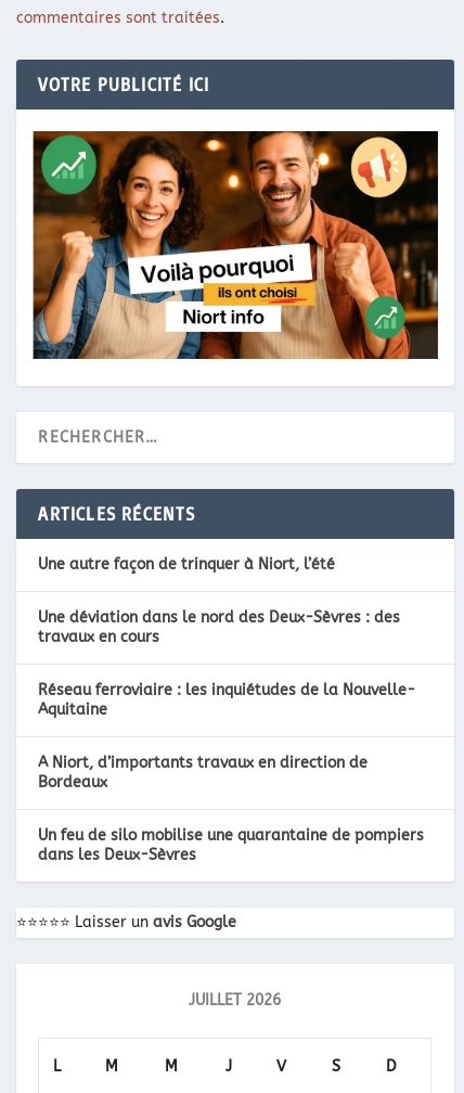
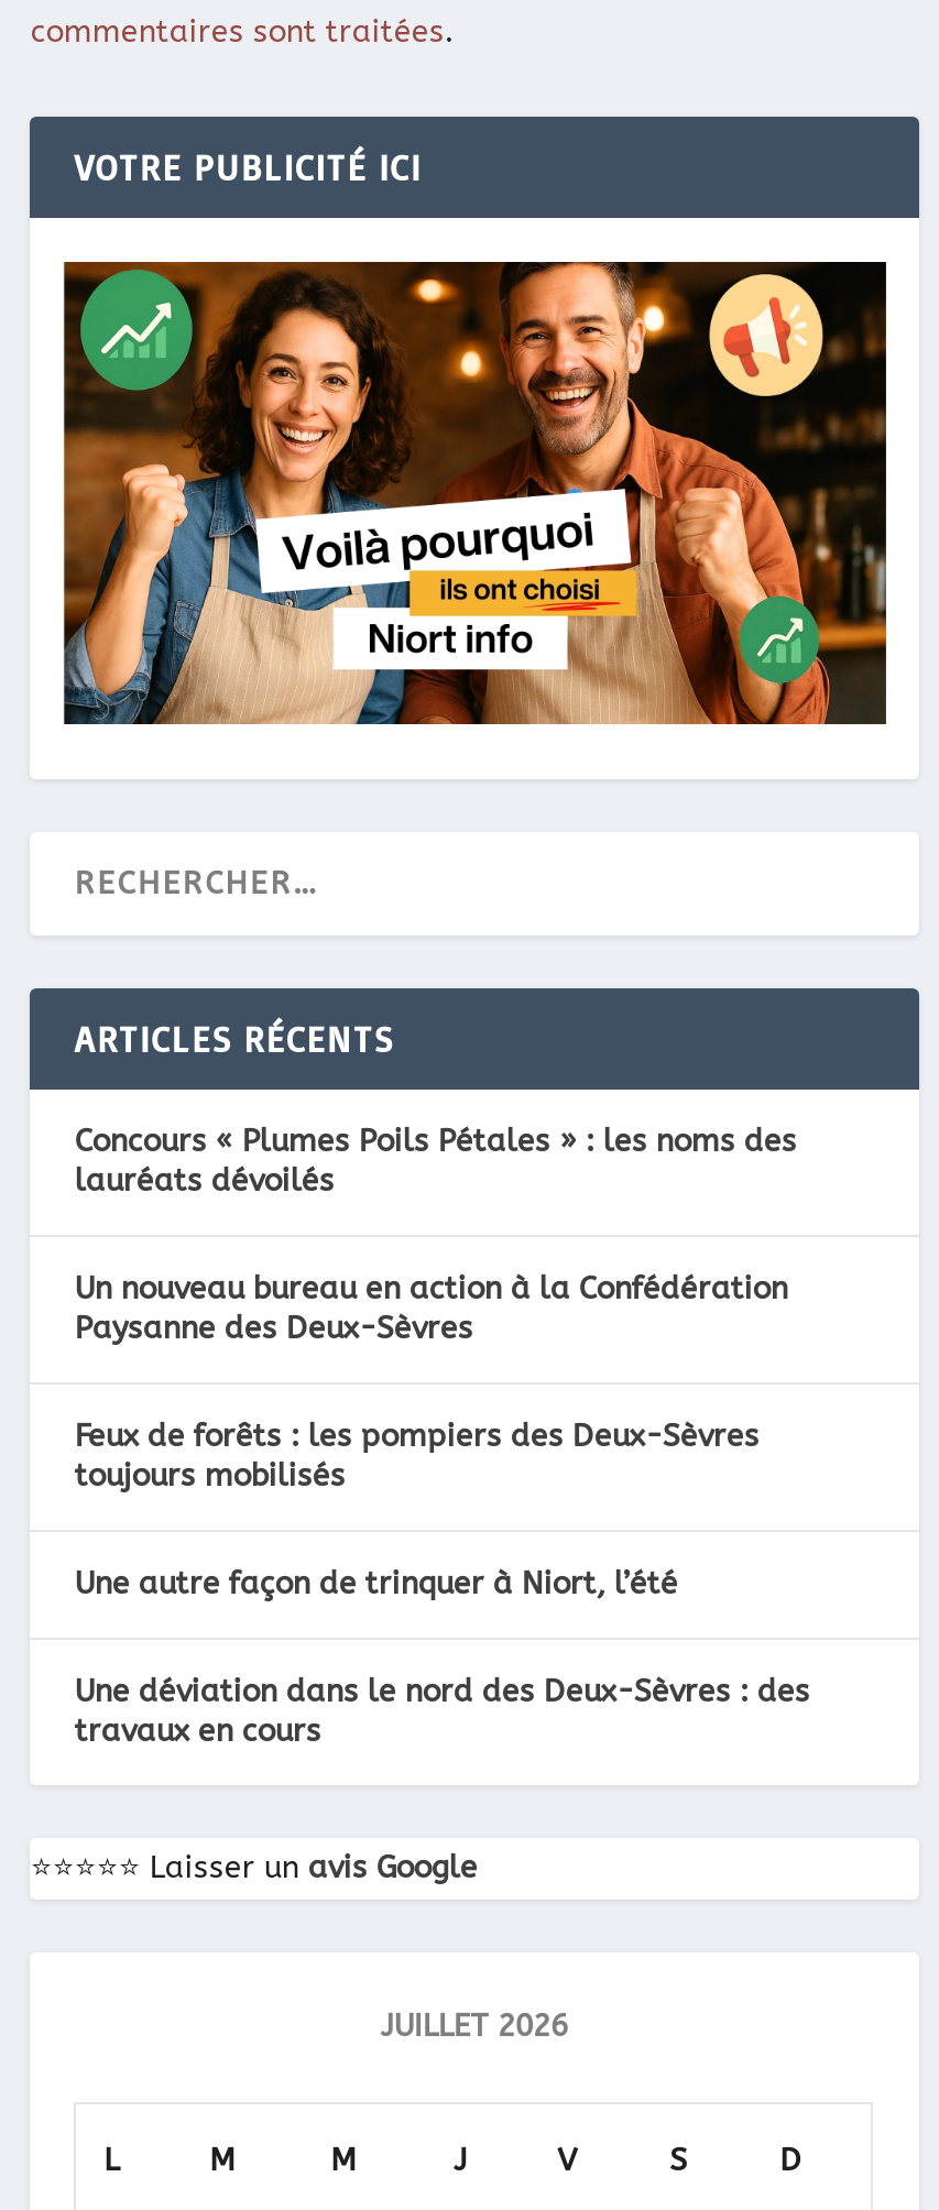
none -> [75,1123,797,1495] Concours « Plumes Poils Pétales » : les noms des | lauréats dévoilés | Un nouveau bureau en action à la Confédération | Paysanne des Deux-Sèvres | Feux de forêts : les pompiers des Deux-Sèvres | toujours mobilisés
moved [38,555,400,646] -> [75,1565,810,1750]: Une autre façon de trinquer à Niort, l’été | Une déviation dans le nord des Deux-Sèvres : des | travaux en cours
[38,681,424,864] Réseau ferroviaire : les inquiétudes de la Nouvelle- | Aquitaine | A Niort, d’importants travaux en direction de | Bordeaux | Un feu de silo mobilise une quarantaine de pompiers | dans les Deux-Sèvres -> none

